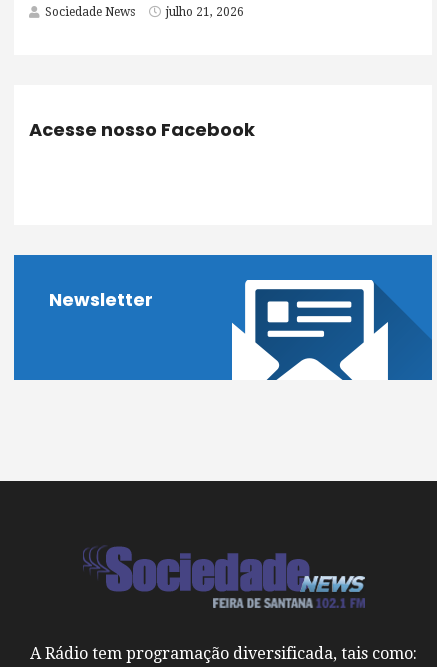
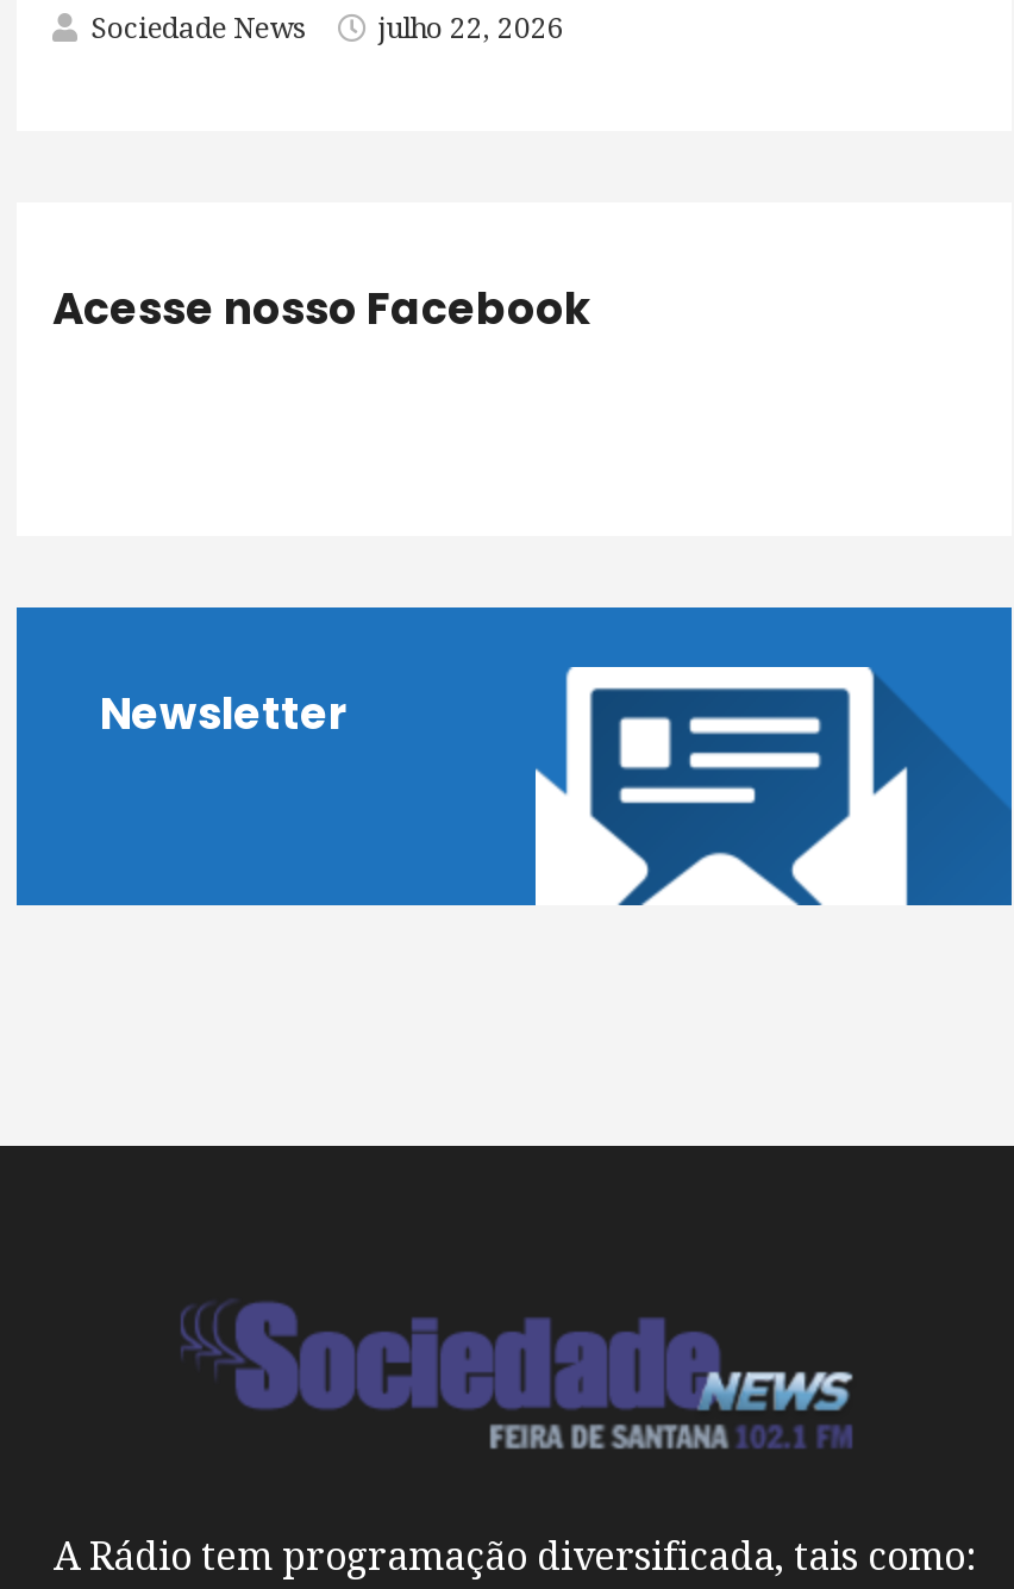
[166,5,244,19] julho 21, 2026 -> [378,11,564,44] julho 22, 2026

